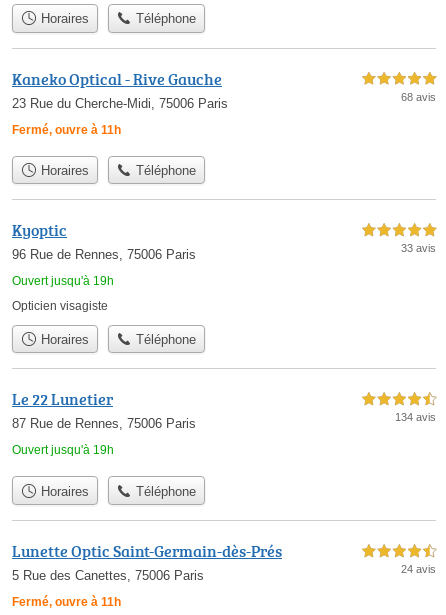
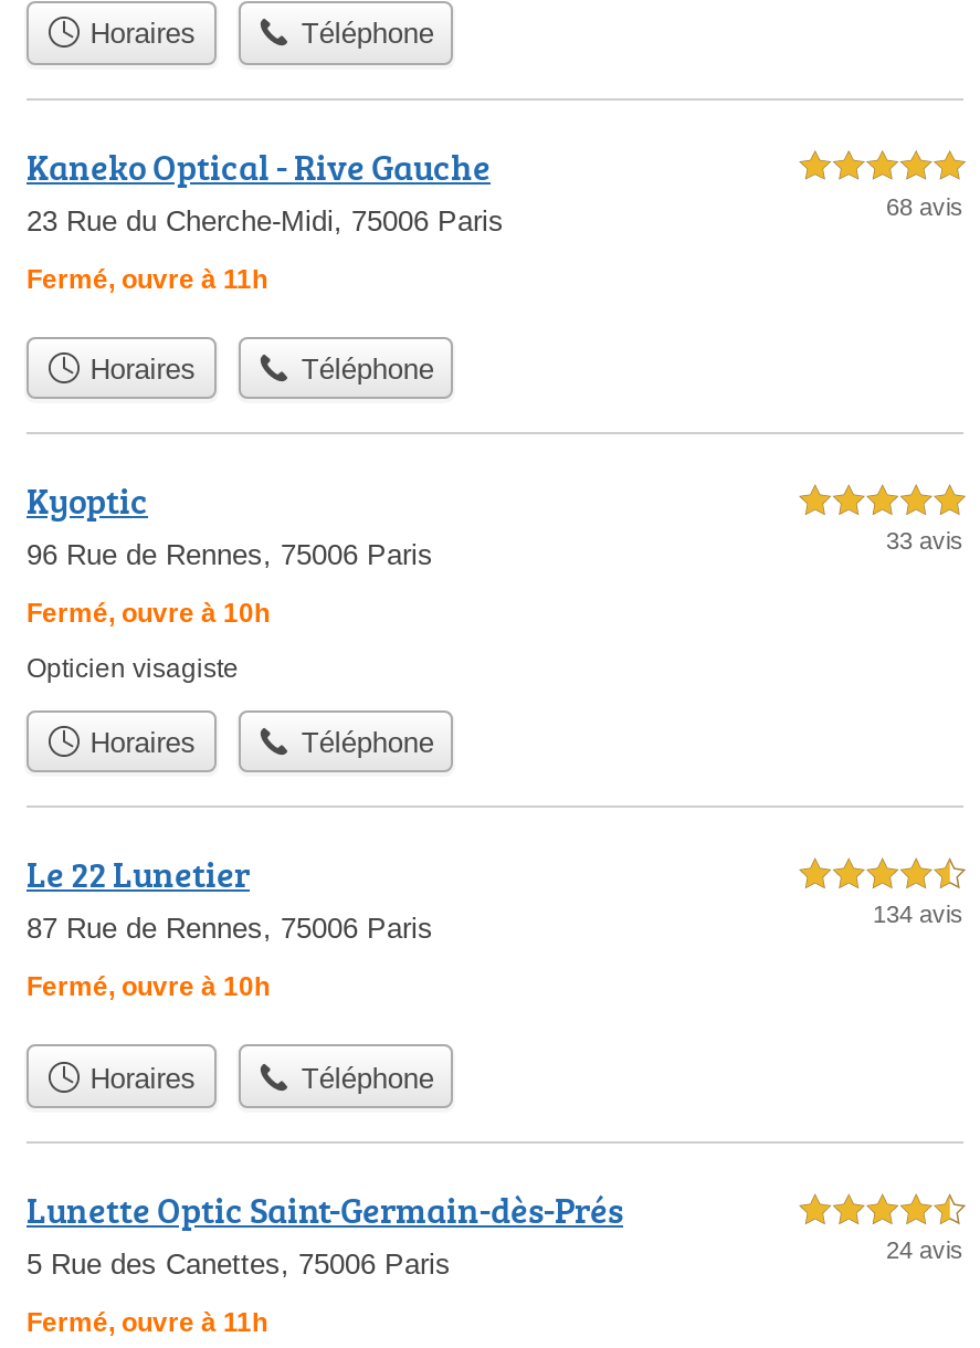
[12,274,114,288] Ouvert jusqu'à 19h -> [27,598,270,629] Fermé, ouvre à 10h
[12,443,114,457] Ouvert jusqu'à 19h -> [27,972,270,1003] Fermé, ouvre à 10h

